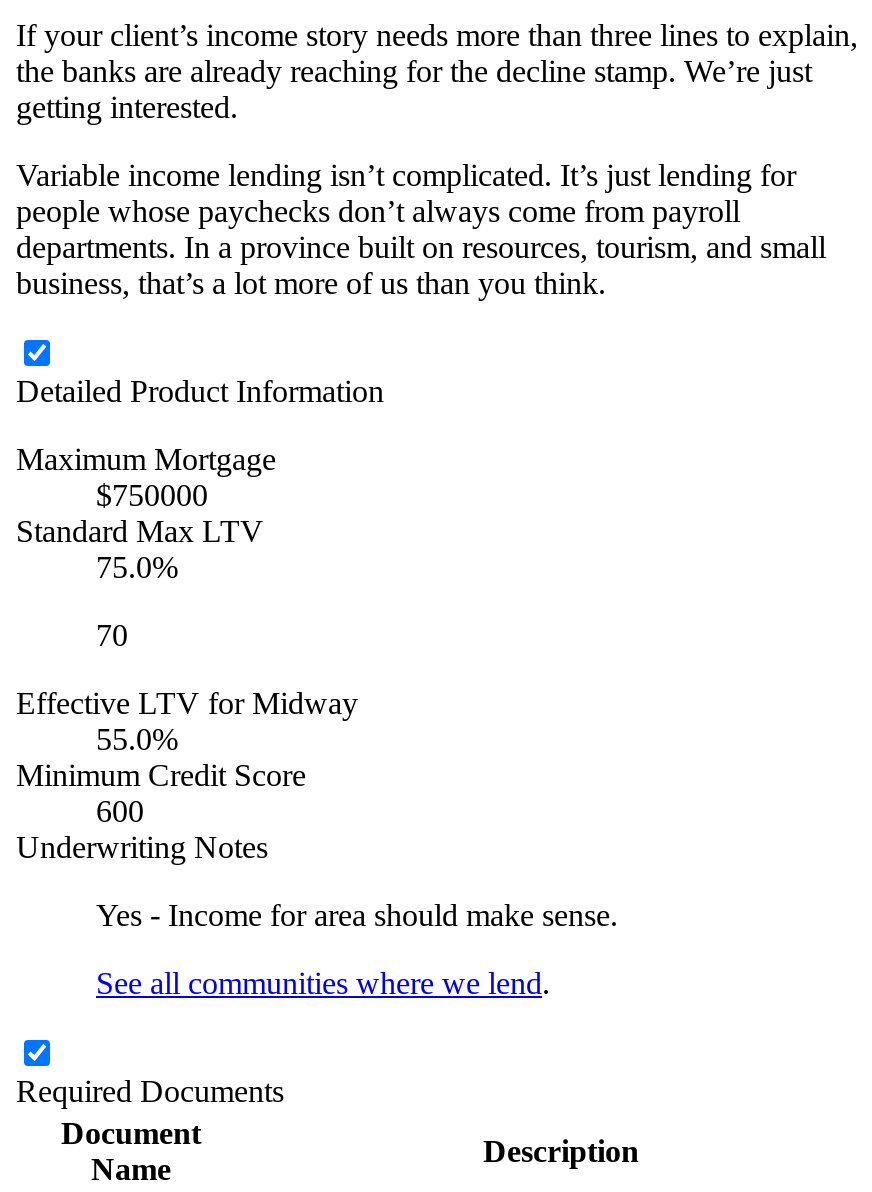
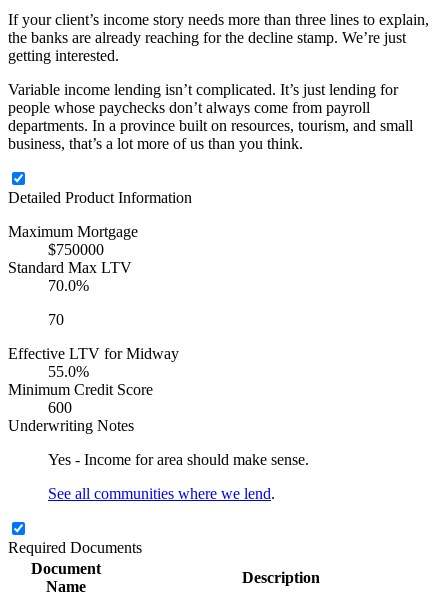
[96,550,178,584] 75.0% -> [48,277,89,294] 70.0%

